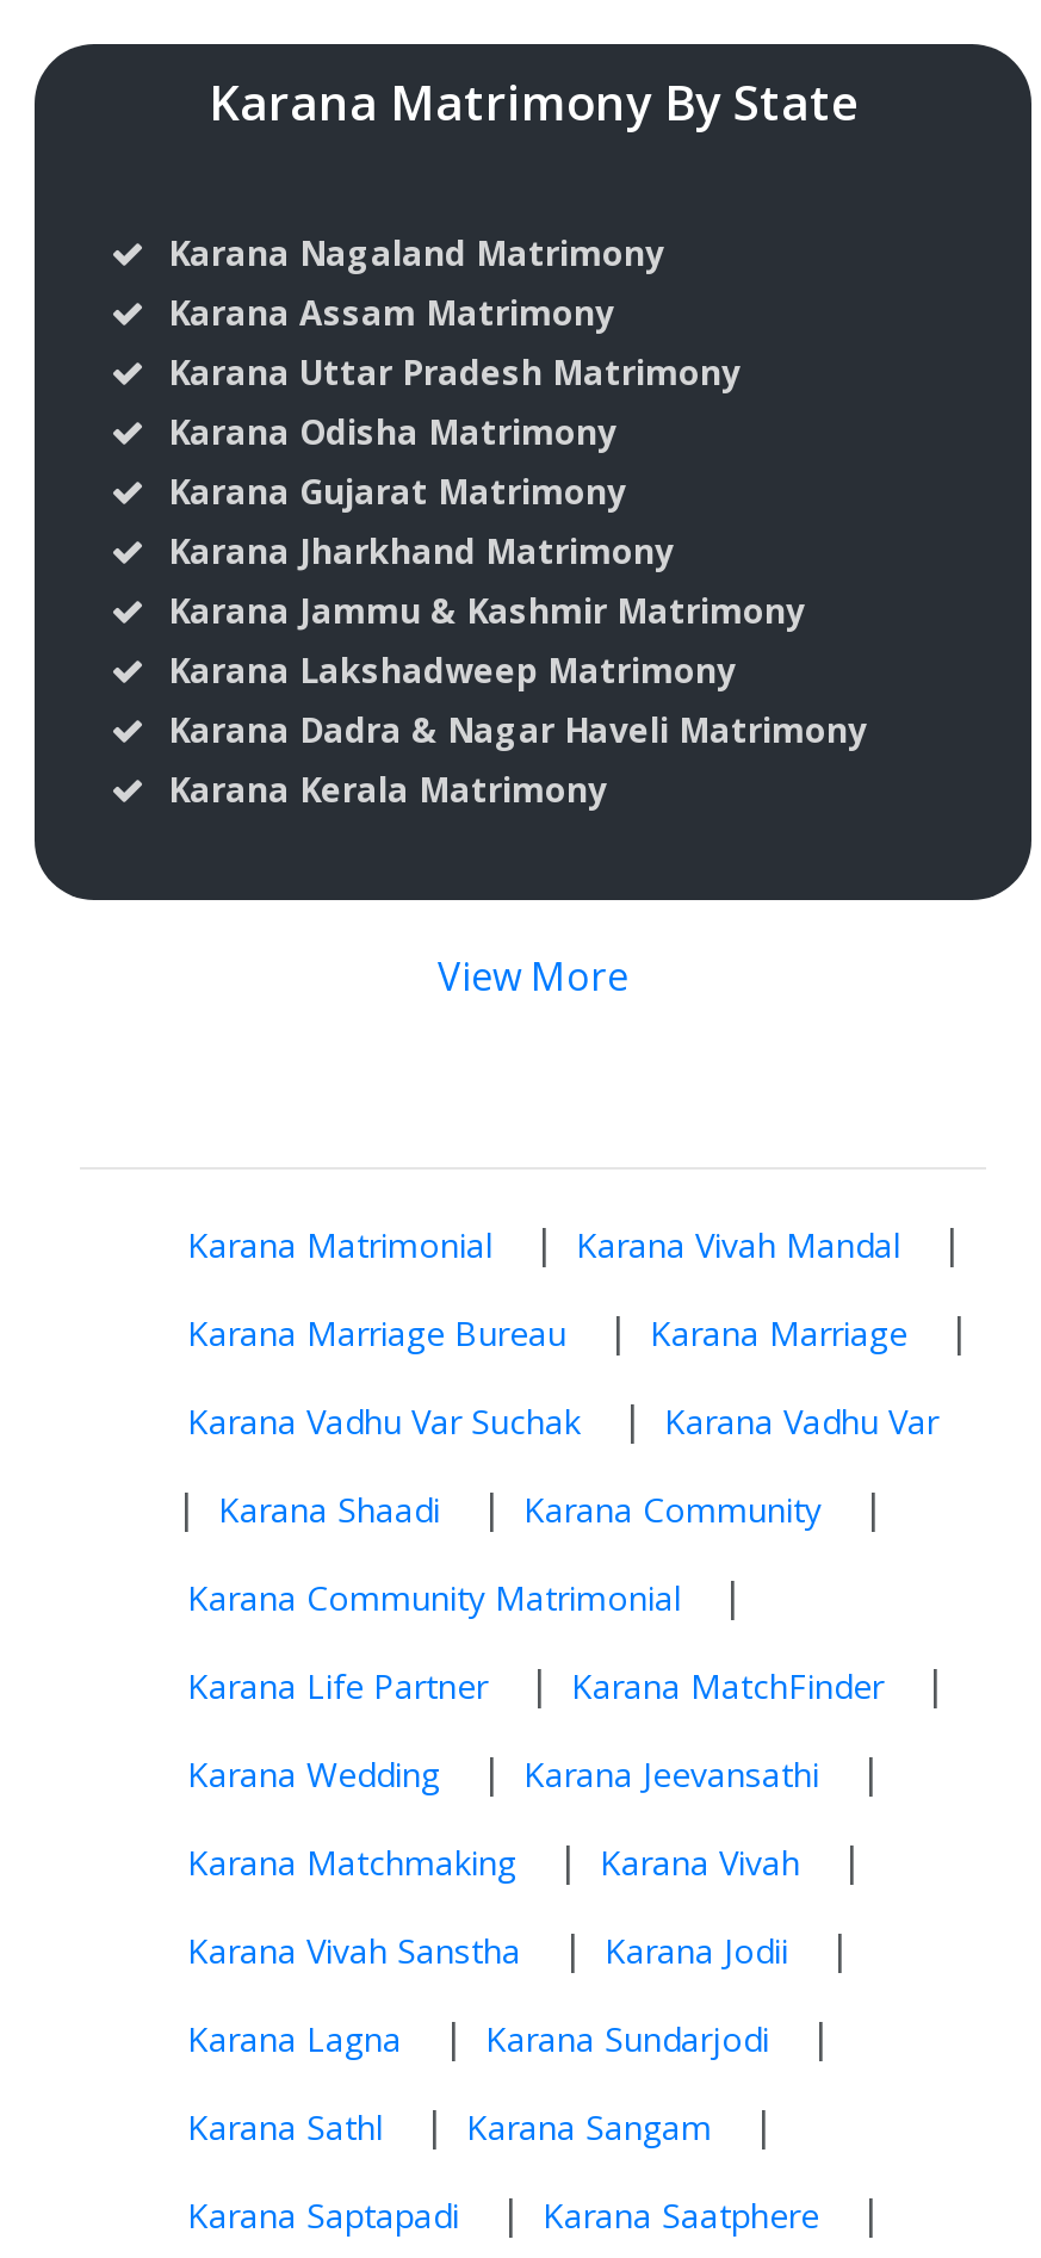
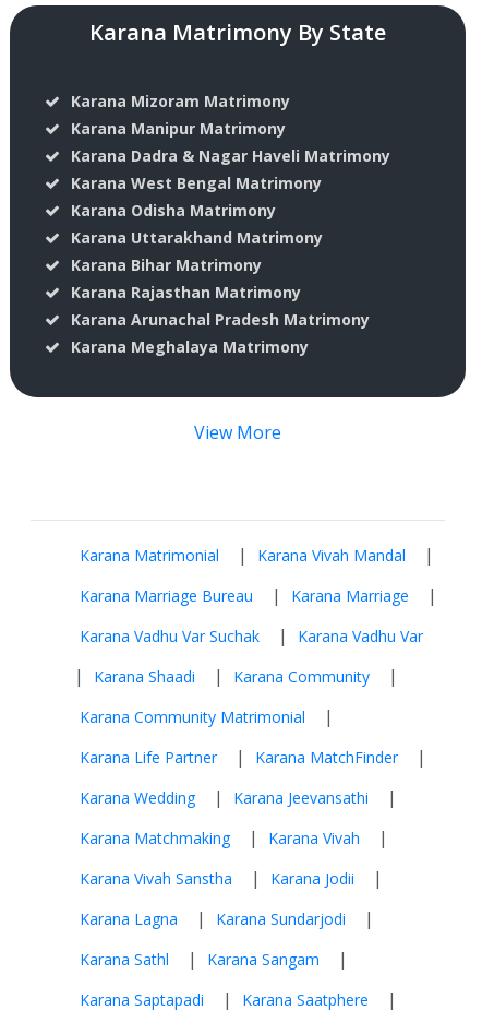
[168,230,805,693] Karana Nagaland Matrimony | Karana Assam Matrimony | Karana Uttar Pradesh Matrimony | Karana Gujarat Matrimony | Karana Jharkhand Matrimony | Karana Jammu & Kashmir Matrimony | Karana Lakshadweep Matrimony -> [71,91,290,139] Karana Mizoram Matrimony | Karana Manipur Matrimony
moved [168,409,616,454] -> [71,200,276,221]: Karana Odisha Matrimony
moved [168,707,867,752] -> [71,145,390,166]: Karana Dadra & Nagar Haveli Matrimony
[168,767,607,812] Karana Kerala Matrimony -> [71,173,370,357] Karana West Bengal Matrimony | Karana Uttarakhand Matrimony | Karana Bihar Matrimony | Karana Rajasthan Matrimony | Karana Arunachal Pradesh Matrimony | Karana Meghalaya Matrimony

